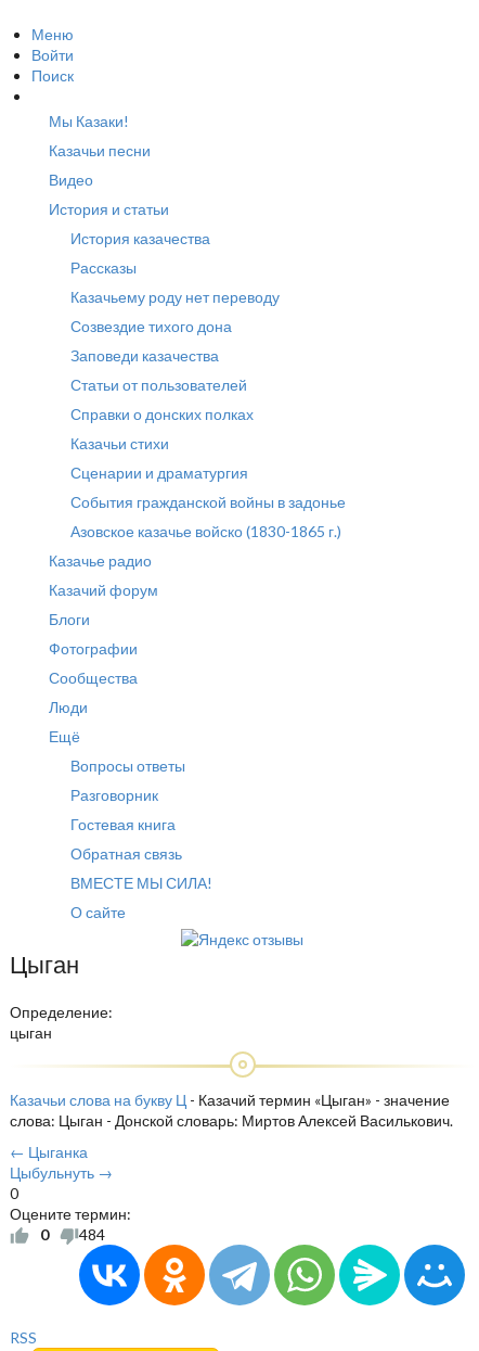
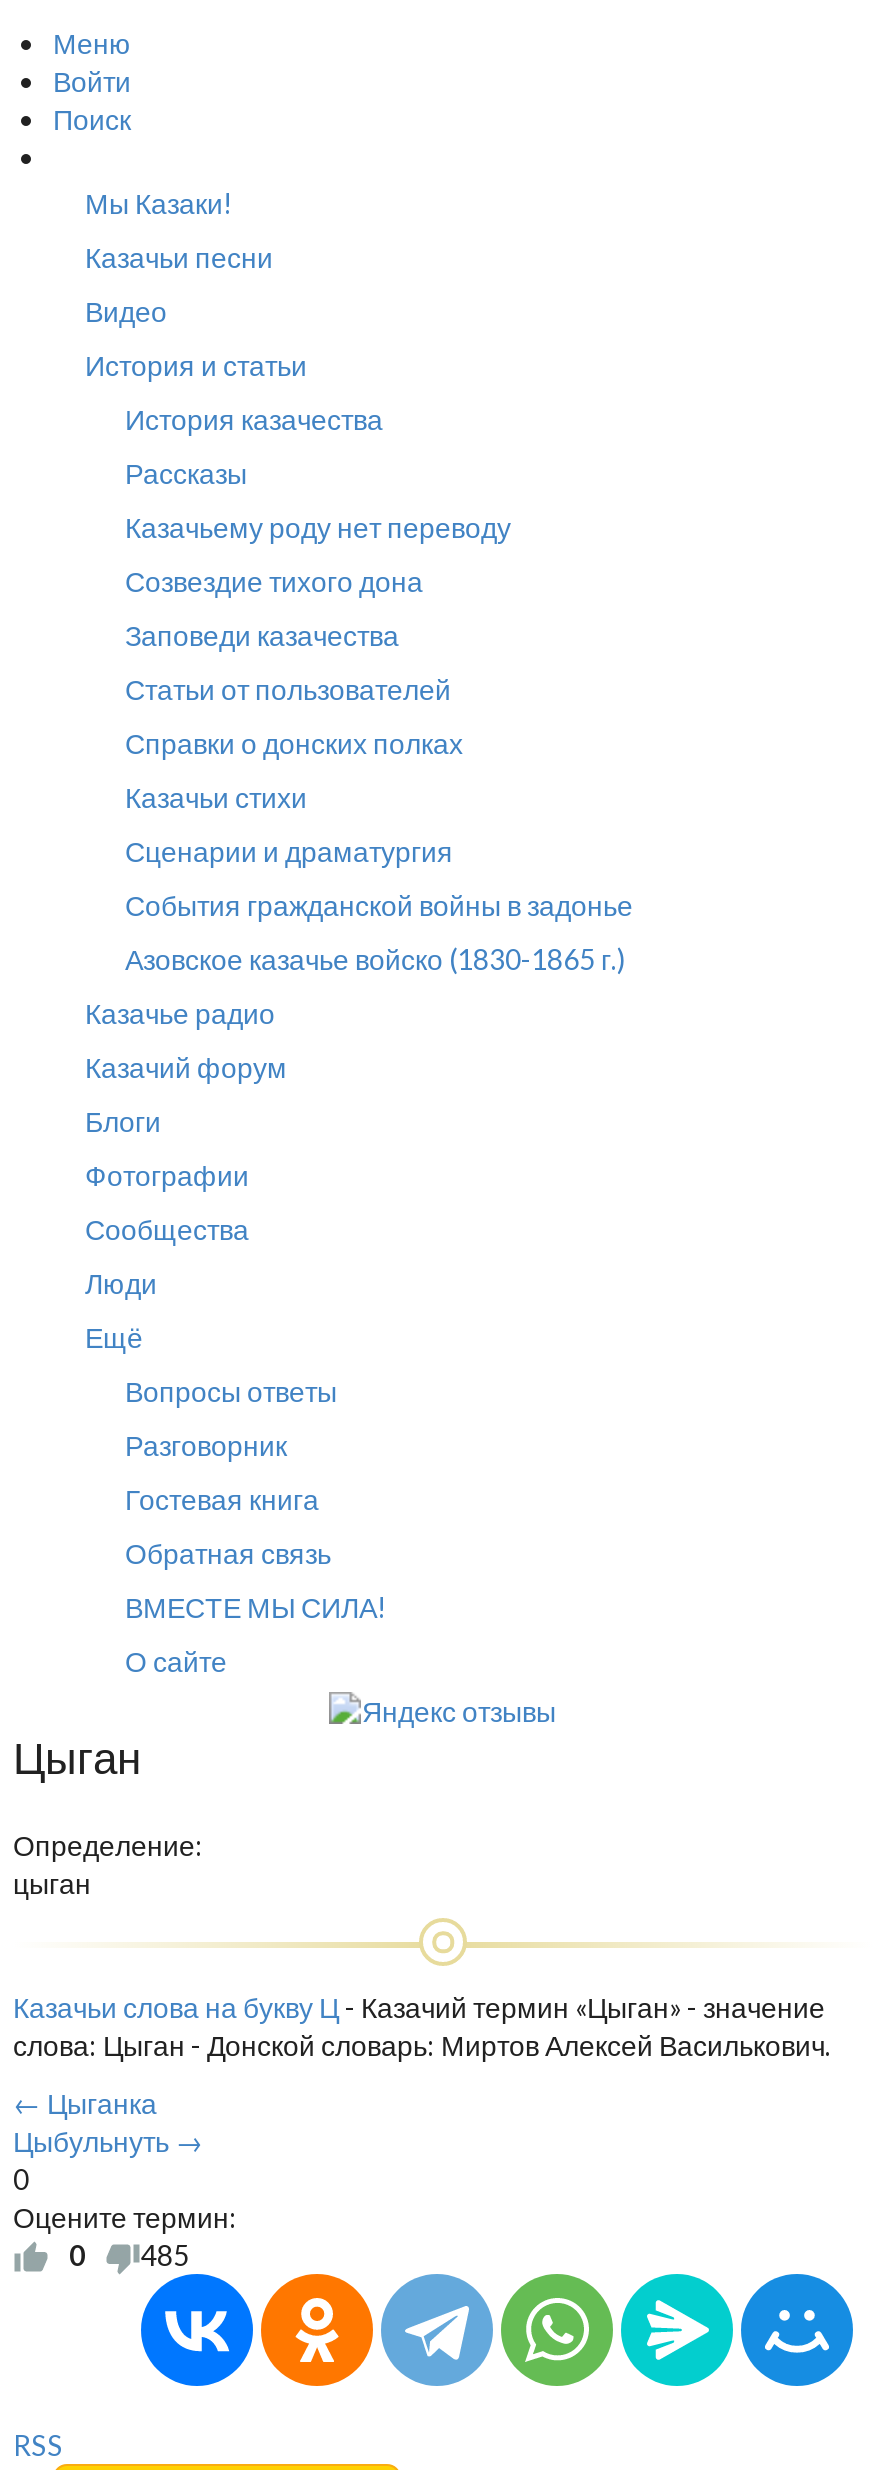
[40,1225,105,1244] 0 484 -> [69,2238,189,2272] 0 485

